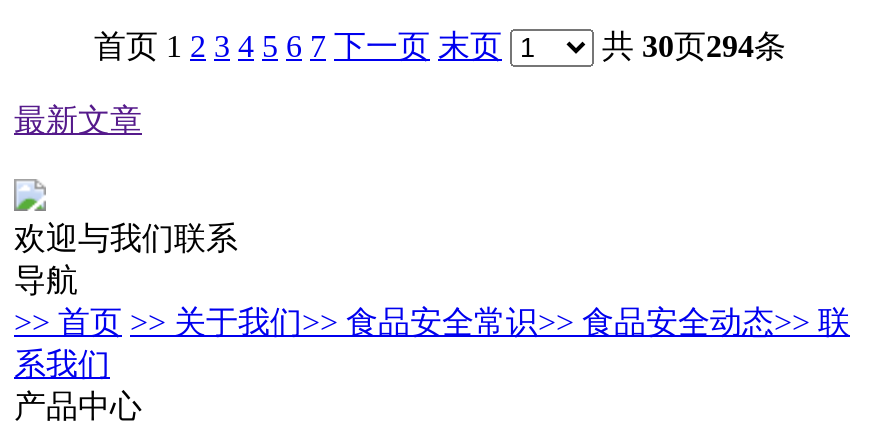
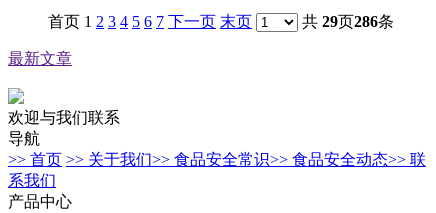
[602,29,786,63] 共30页294条 -> [302,13,394,30] 共29页286条

